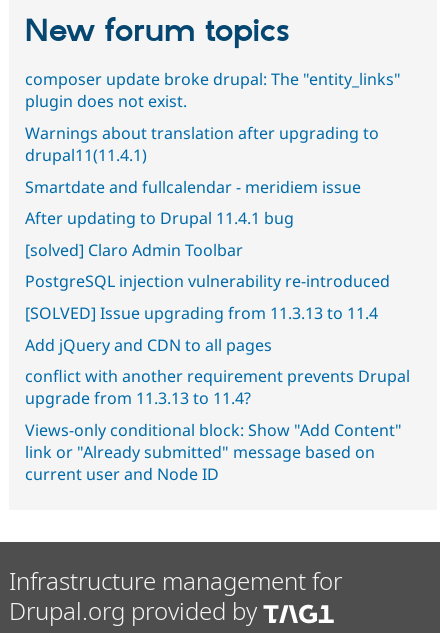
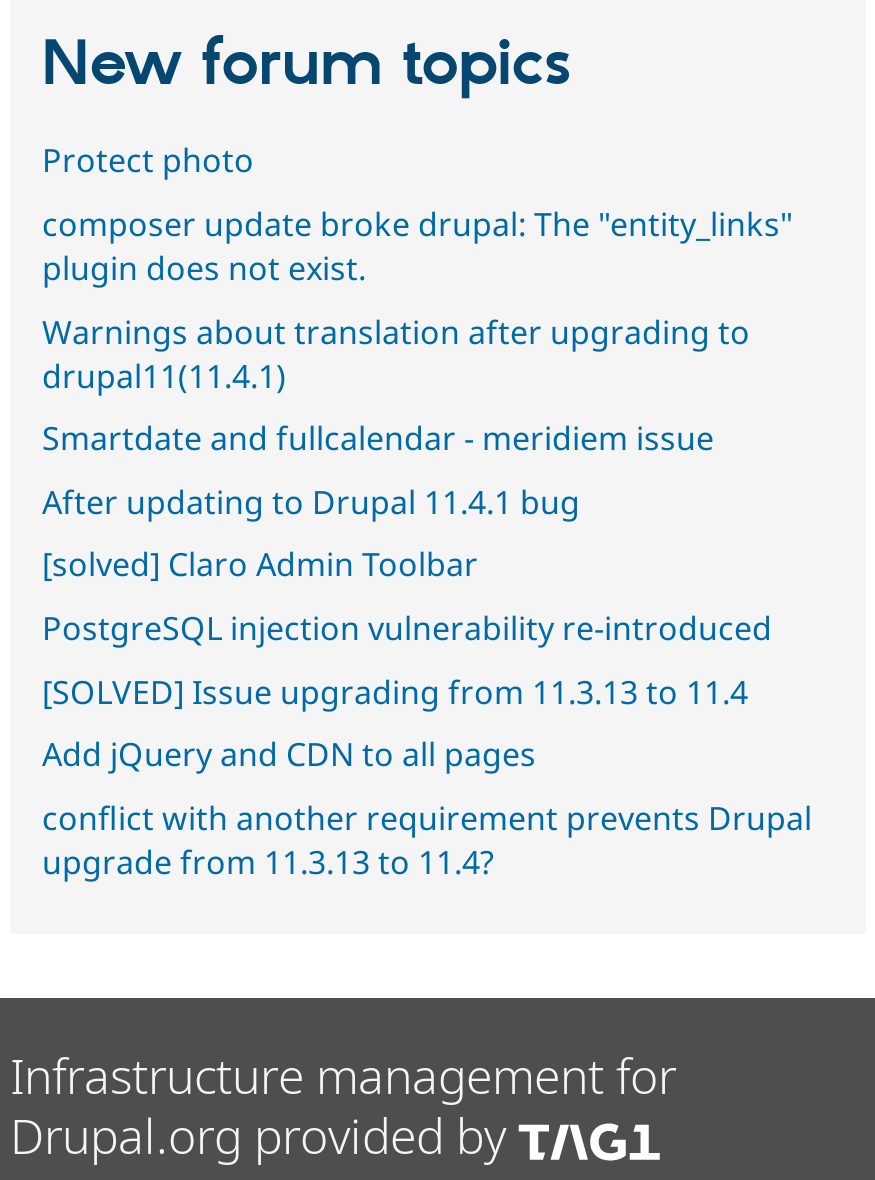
none -> [42,139,254,183] Protect photo
moved [25,68,410,409] -> [42,202,812,883]: composer update broke drupal: The "entity_links" | plugin does not exist. | Warnings about translation after upgrading to | ... | conflict with another requirement prevents Drupal | upgrade from 11.3.13 to 11.4?
[25,419,402,485] Views-only conditional block: Show "Add Content" | link or "Already submitted" message based on | current user and Node ID -> none

